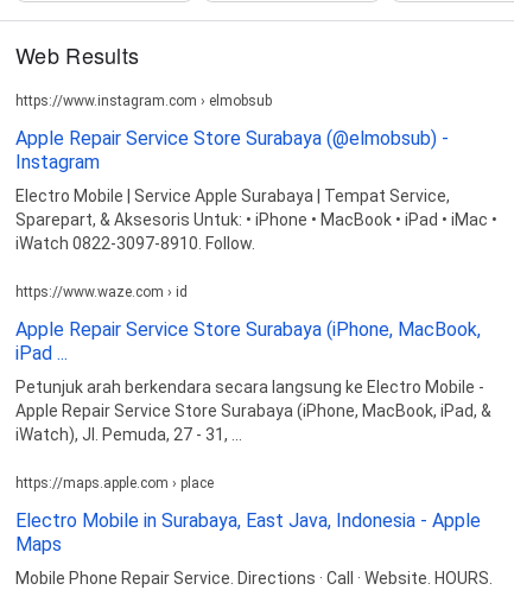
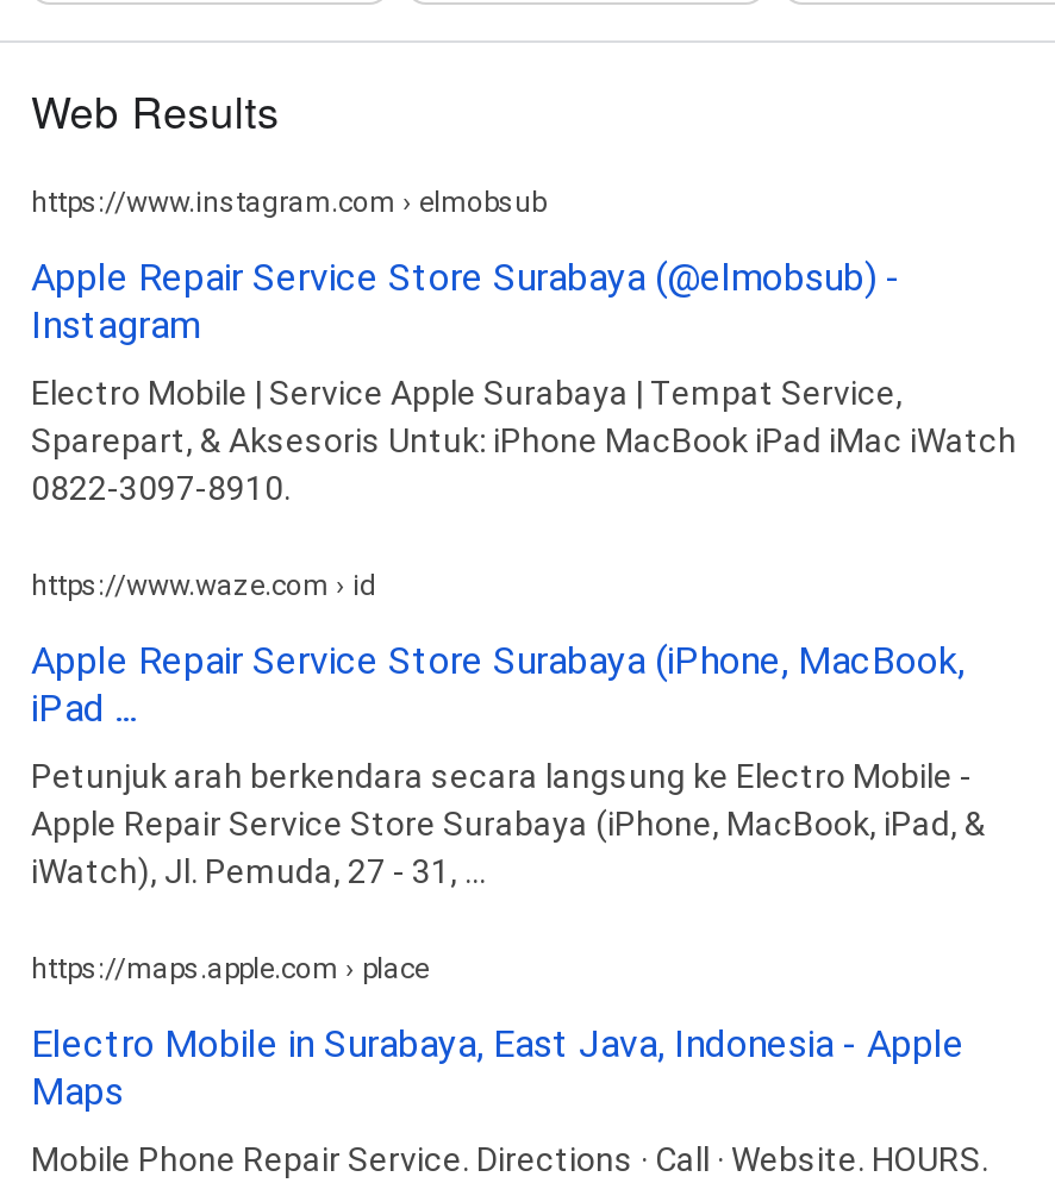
[15,210,497,253] Sparepart, & Aksesoris Untuk: • iPhone • MacBook • iPad • iMac • | iWatch 0822-3097-8910. Follow. -> [31,421,1017,506] Sparepart, & Aksesoris Untuk: iPhone MacBook iPad iMac iWatch | 0822-3097-8910.

